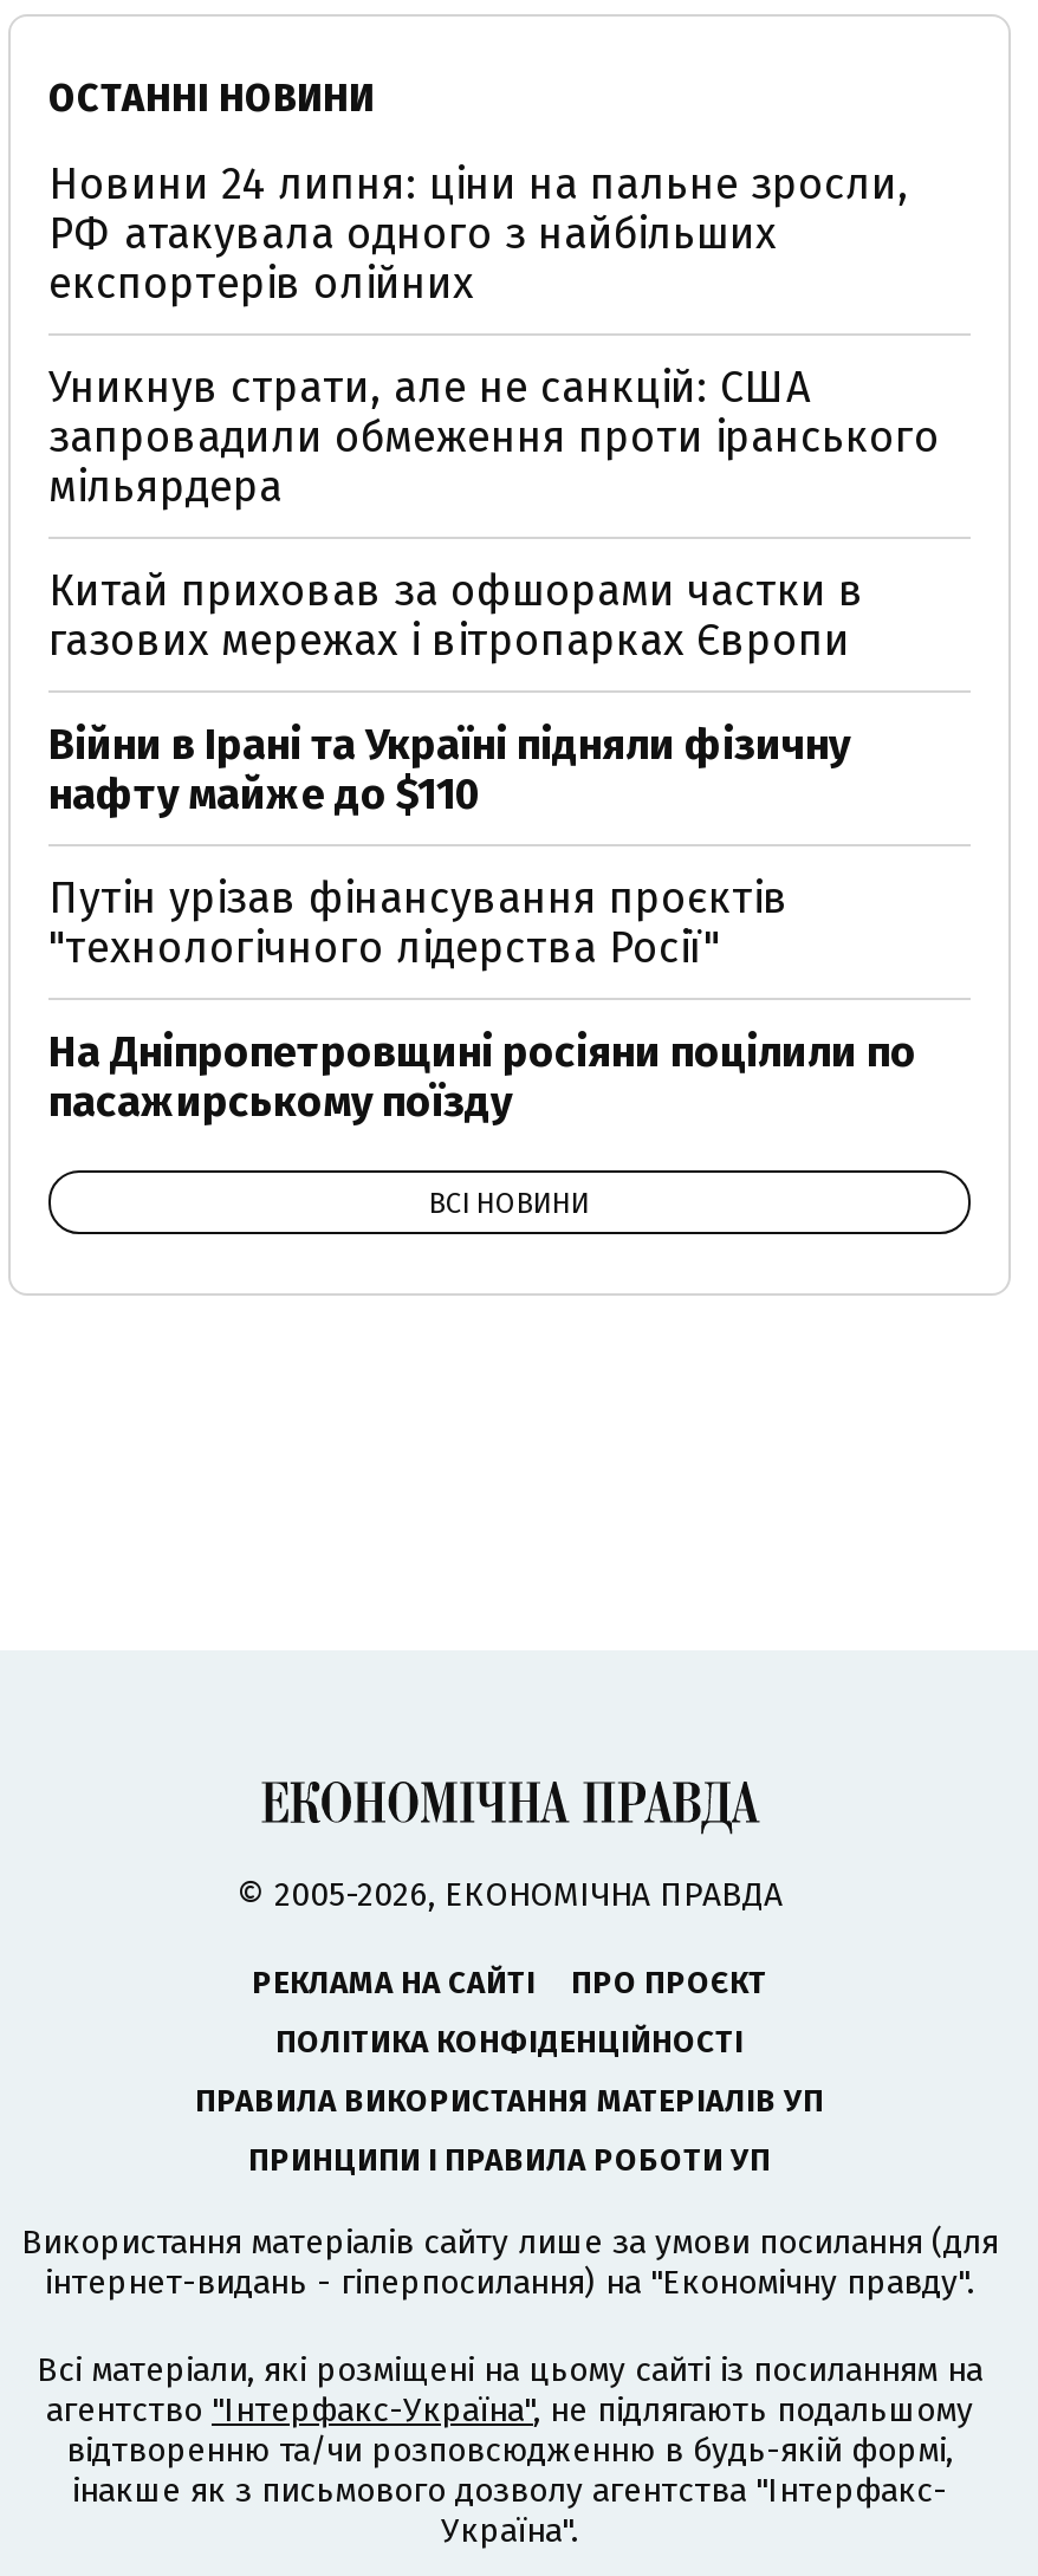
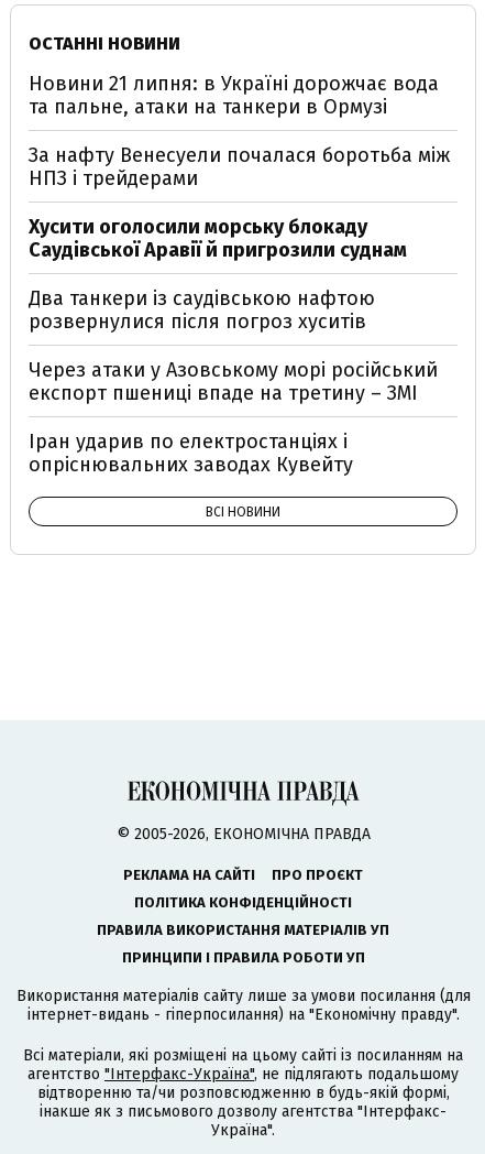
[48,158,909,310] Новини 24 липня: ціни на пальне зросли, | РФ атакувала одного з найбільших | експортерів олійних -> [29,72,439,119] Новини 21 липня: в Україні дорожчає вода | та пальне, атаки на танкери в Ормузі
[48,362,940,513] Уникнув страти, але не санкцій: США | запровадили обмеження проти іранського | мільярдера -> [29,143,450,190] За нафту Венесуели почалася боротьба між | НПЗ і трейдерами
[48,565,864,667] Китай приховав за офшорами частки в | газових мережах і вітропарках Європи -> [29,215,407,262] Хусити оголосили морську блокаду | Саудівської Аравії й пригрозили суднам
[48,719,850,820] Війни в Ірані та Україні підняли фізичну | нафту майже до $110 -> [29,286,375,334] Два танкери із саудівською нафтою | розвернулися після погроз хуситів
[48,872,789,974] Путін урізав фінансування проєктів | "технологічного лідерства Росії" -> [29,358,438,405] Через атаки у Азовському морі російський | експорт пшениці впаде на третину – ЗМІ
[48,1026,916,1128] На Дніпропетровщині росіяни поцілили по | пасажирському поїзду -> [29,429,353,477] Іран ударив по електростанціях і | опріснювальних заводах Кувейту

